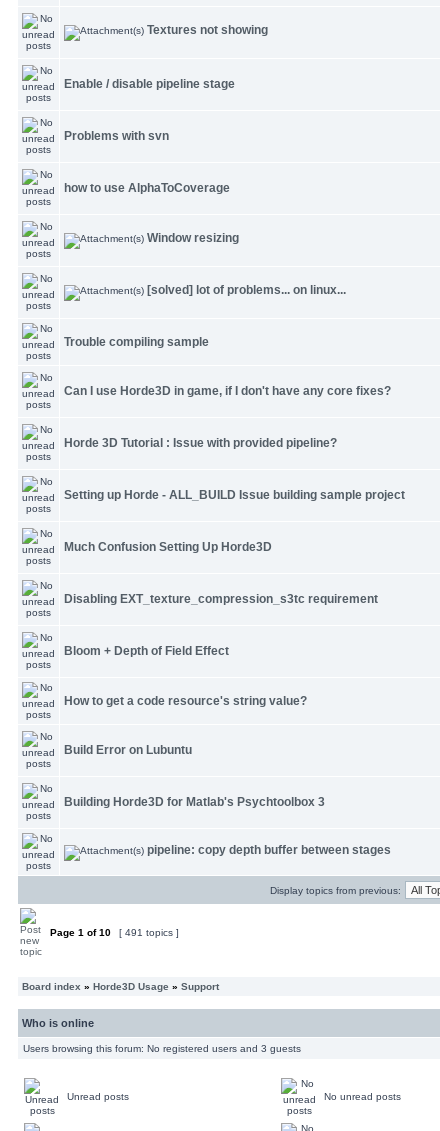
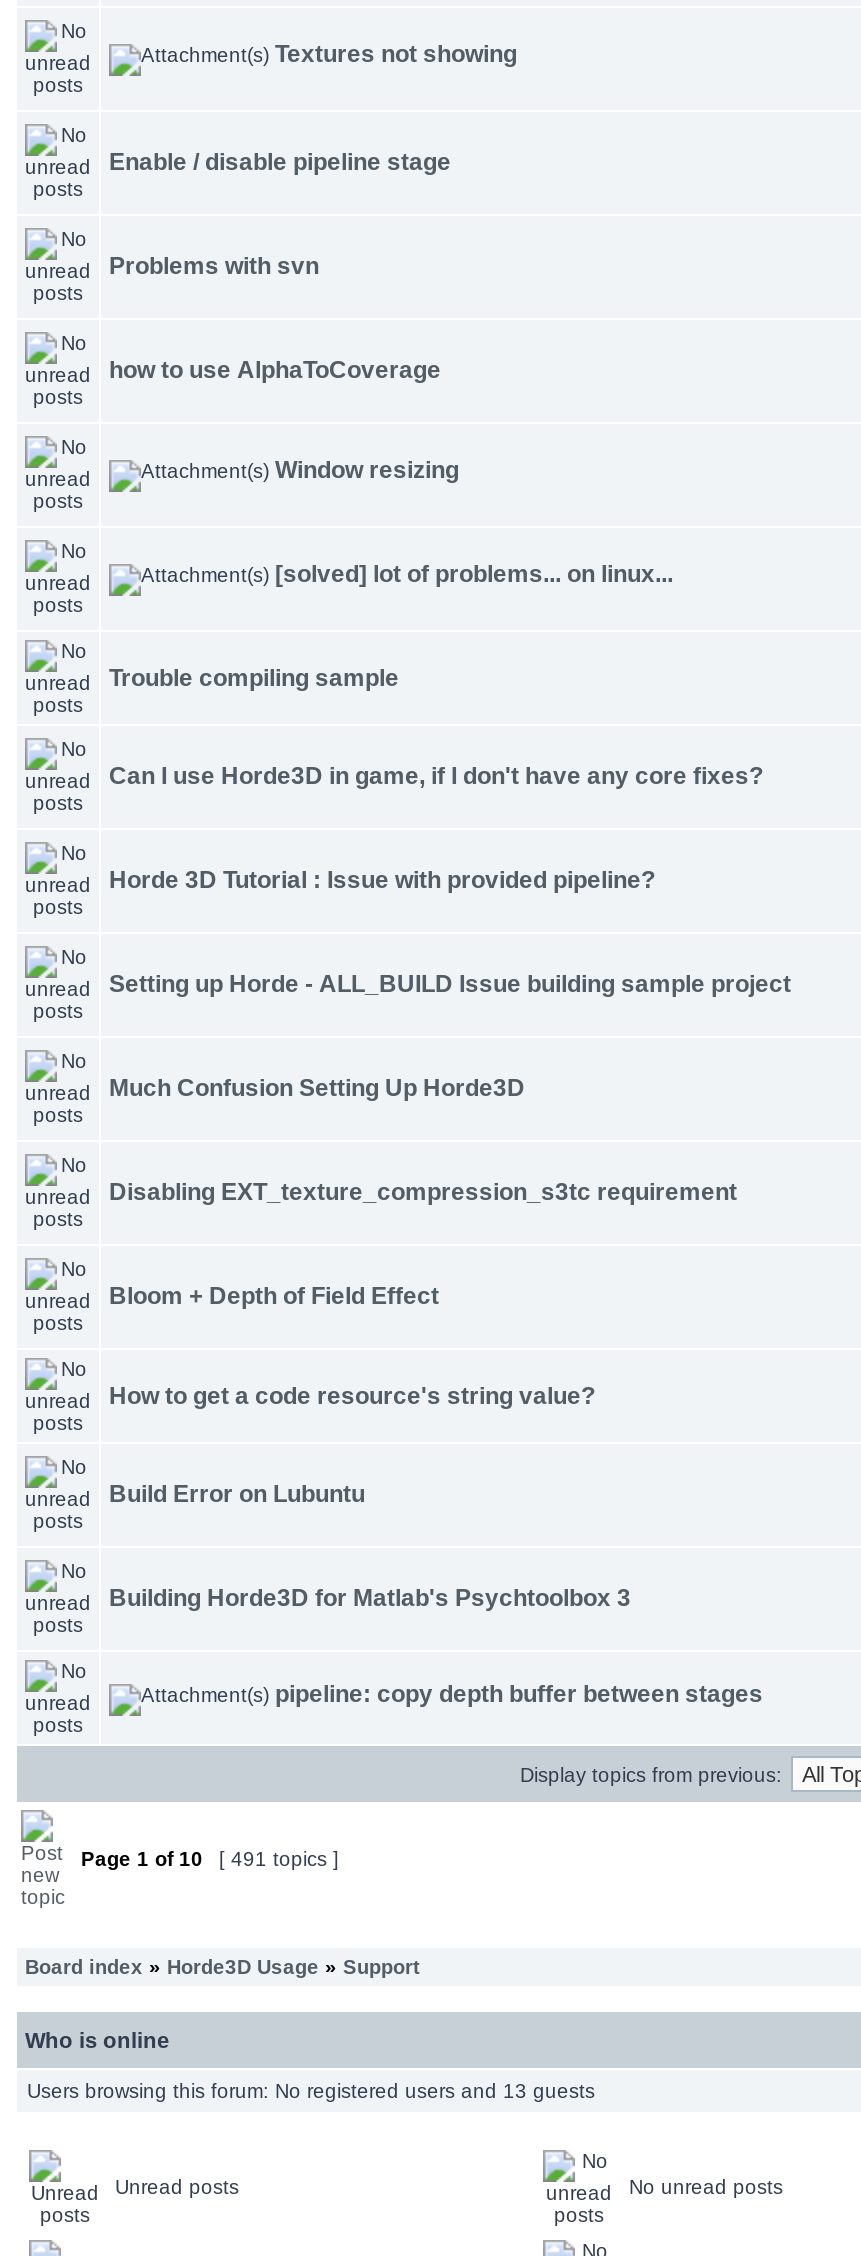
[23,1043,301,1054] Users browsing this forum: No registered users and 3 guests -> [27,2080,595,2102] Users browsing this forum: No registered users and 13 guests

